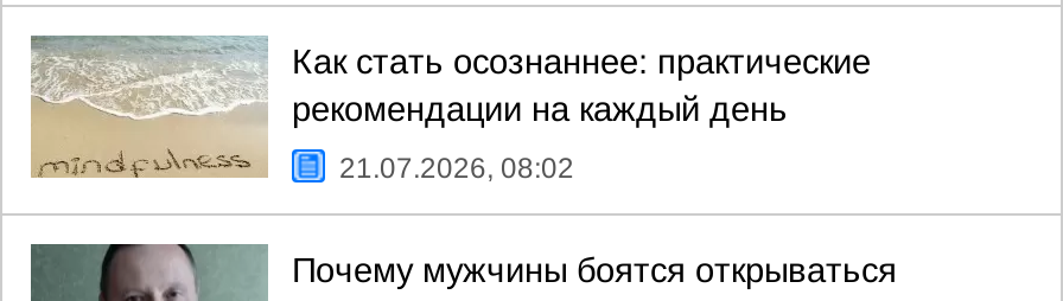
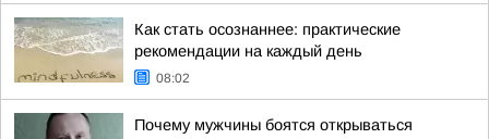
[339,152,574,185] 21.07.2026, 08:02 -> [156,71,190,86] 08:02

